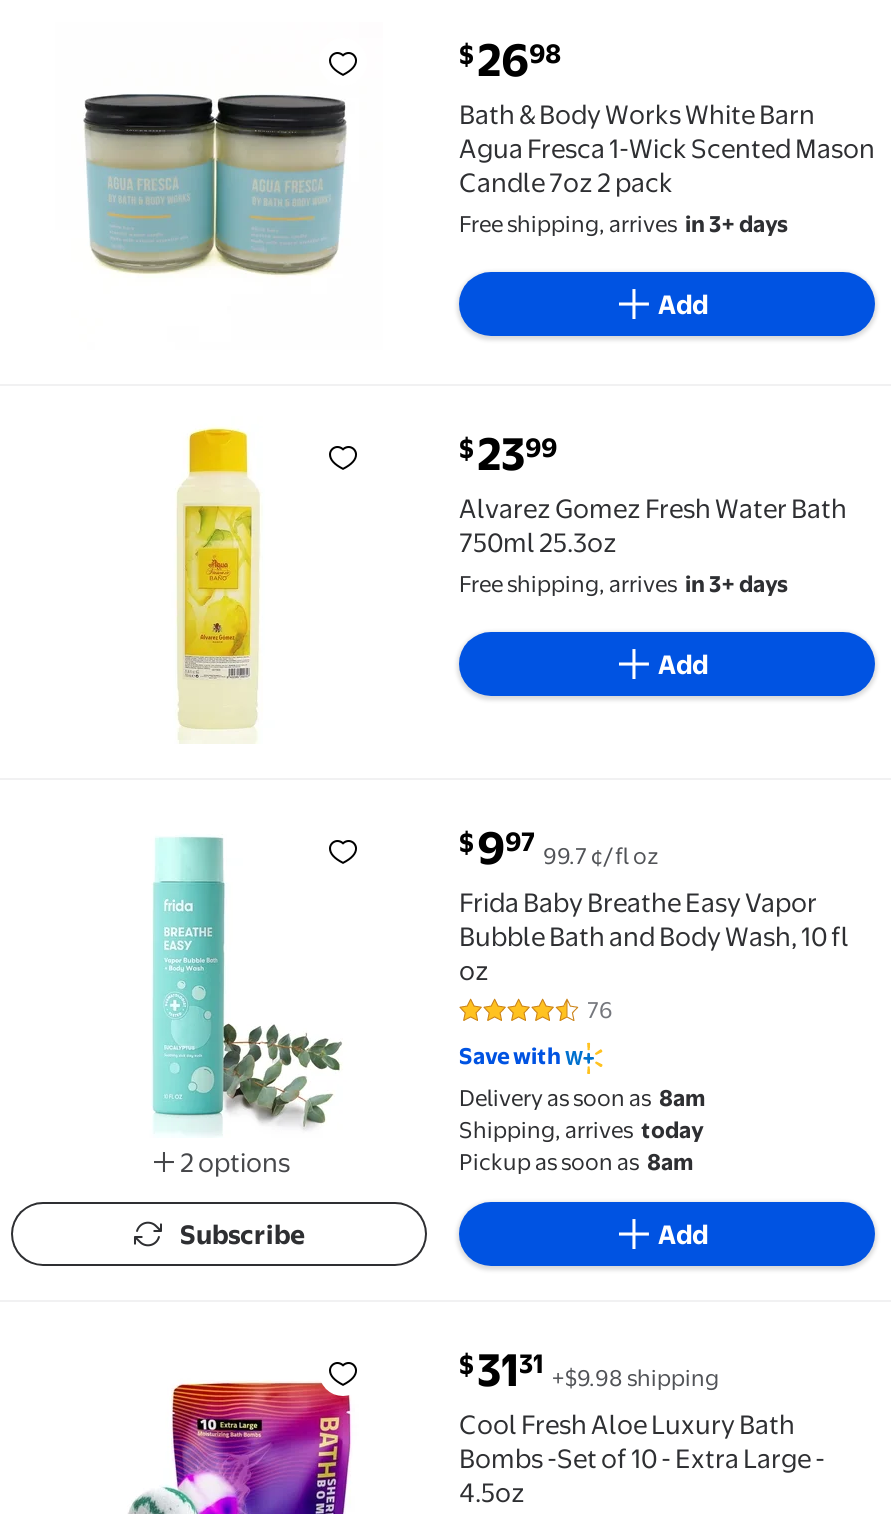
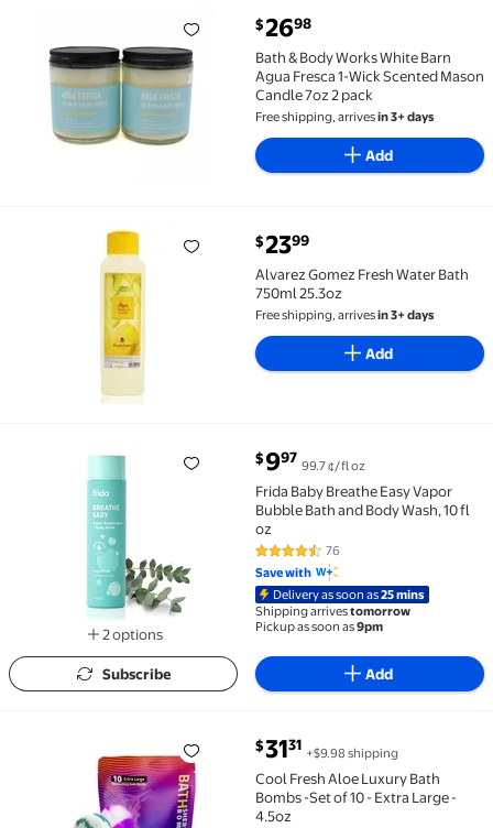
[459,1084,705,1176] Delivery as soon as 8am | Shipping, arrives today | Pickup as soon as 8am -> [255,586,425,634] Delivery as soon as25 mins | Shipping arrivestomorrow | Pickup as soon as9pm

